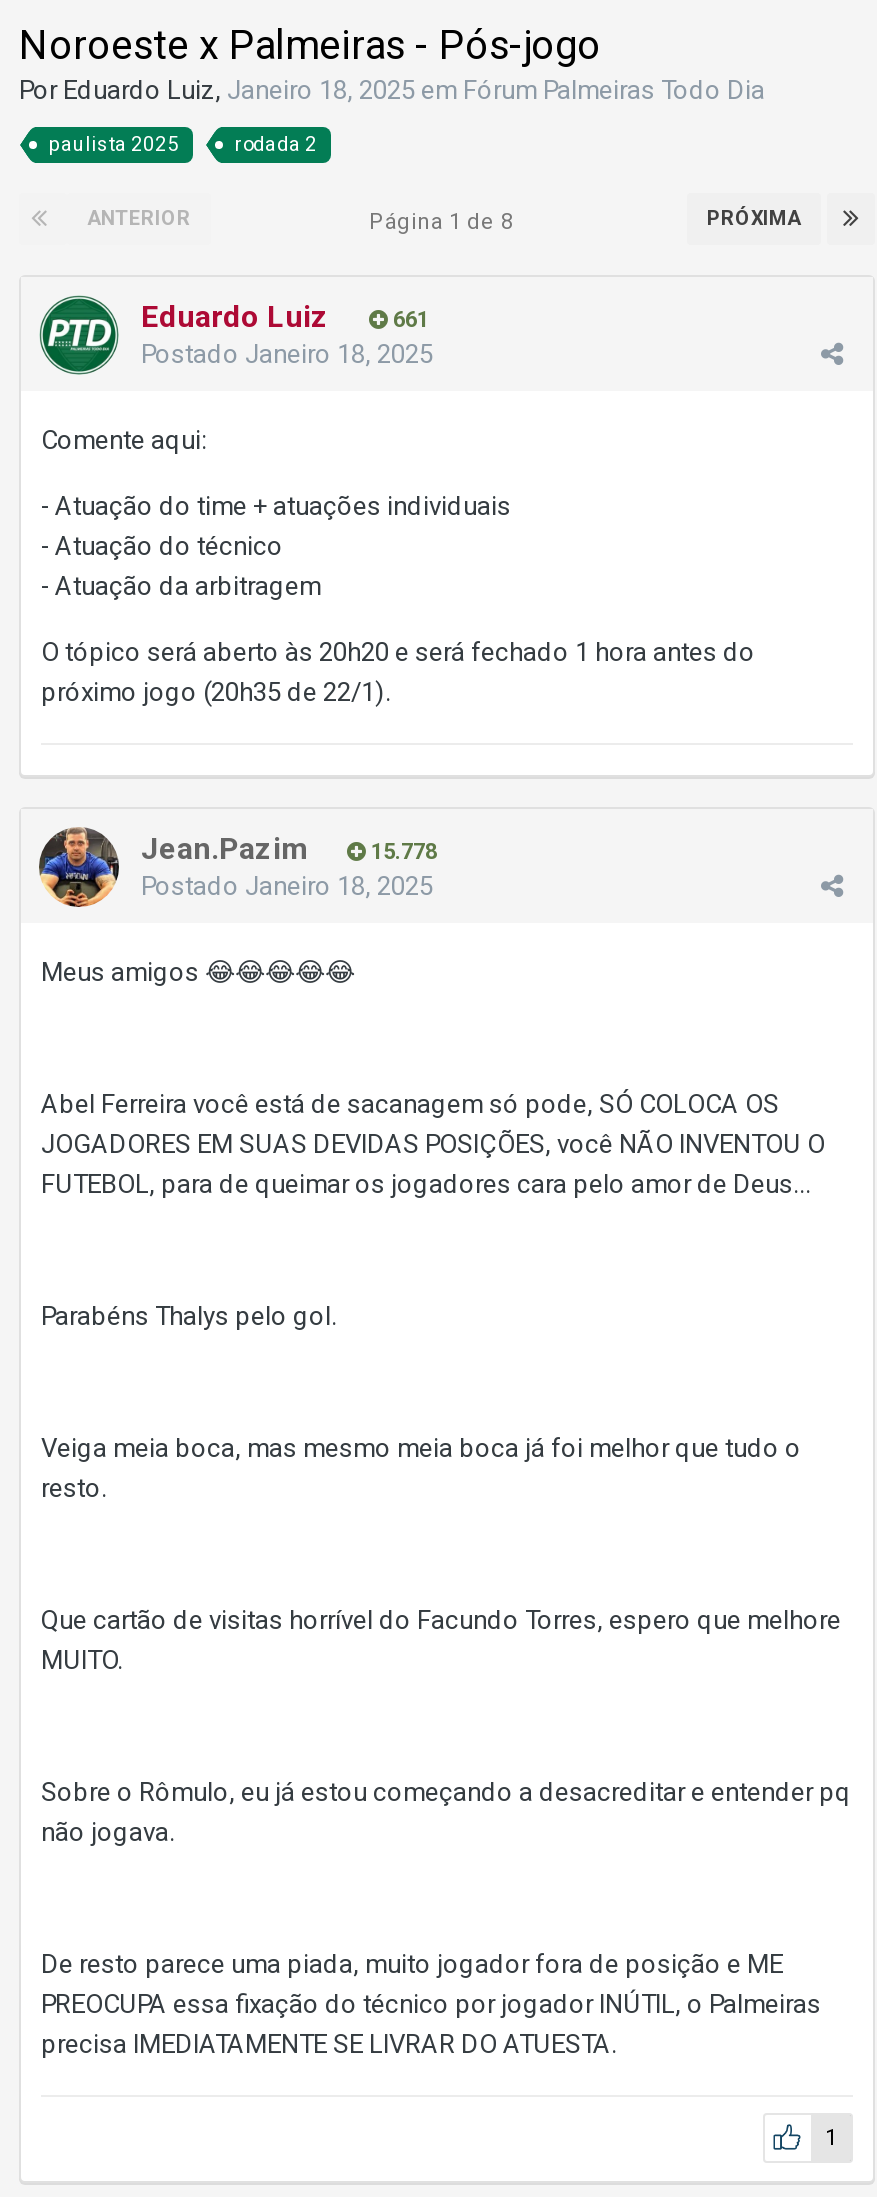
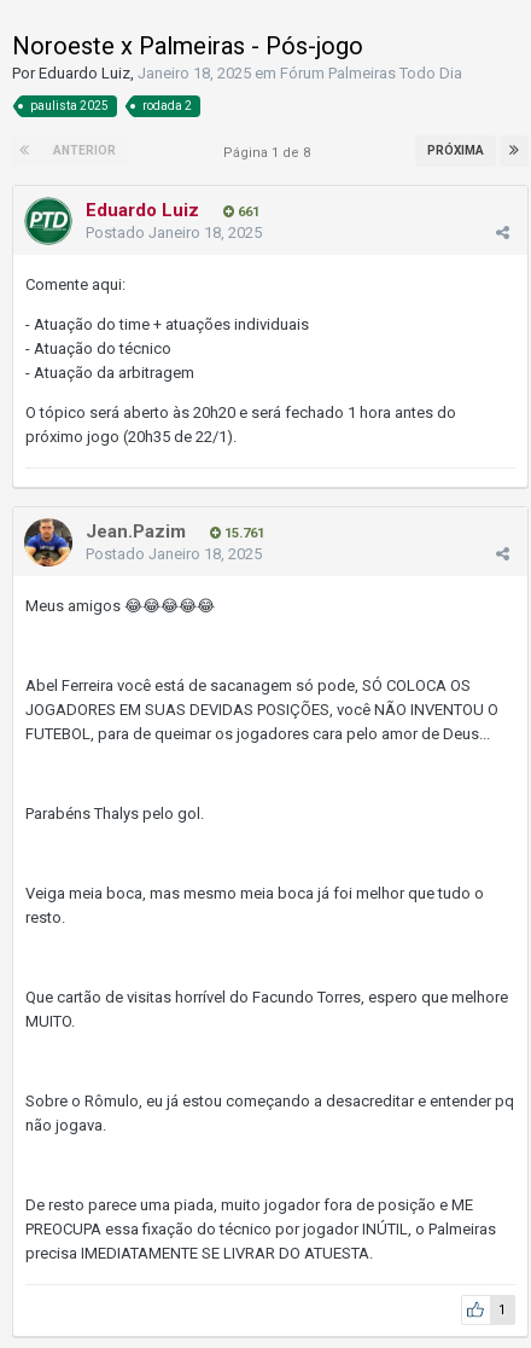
[365,838,437,864] 15.778 -> [221,525,264,541] 15.761

